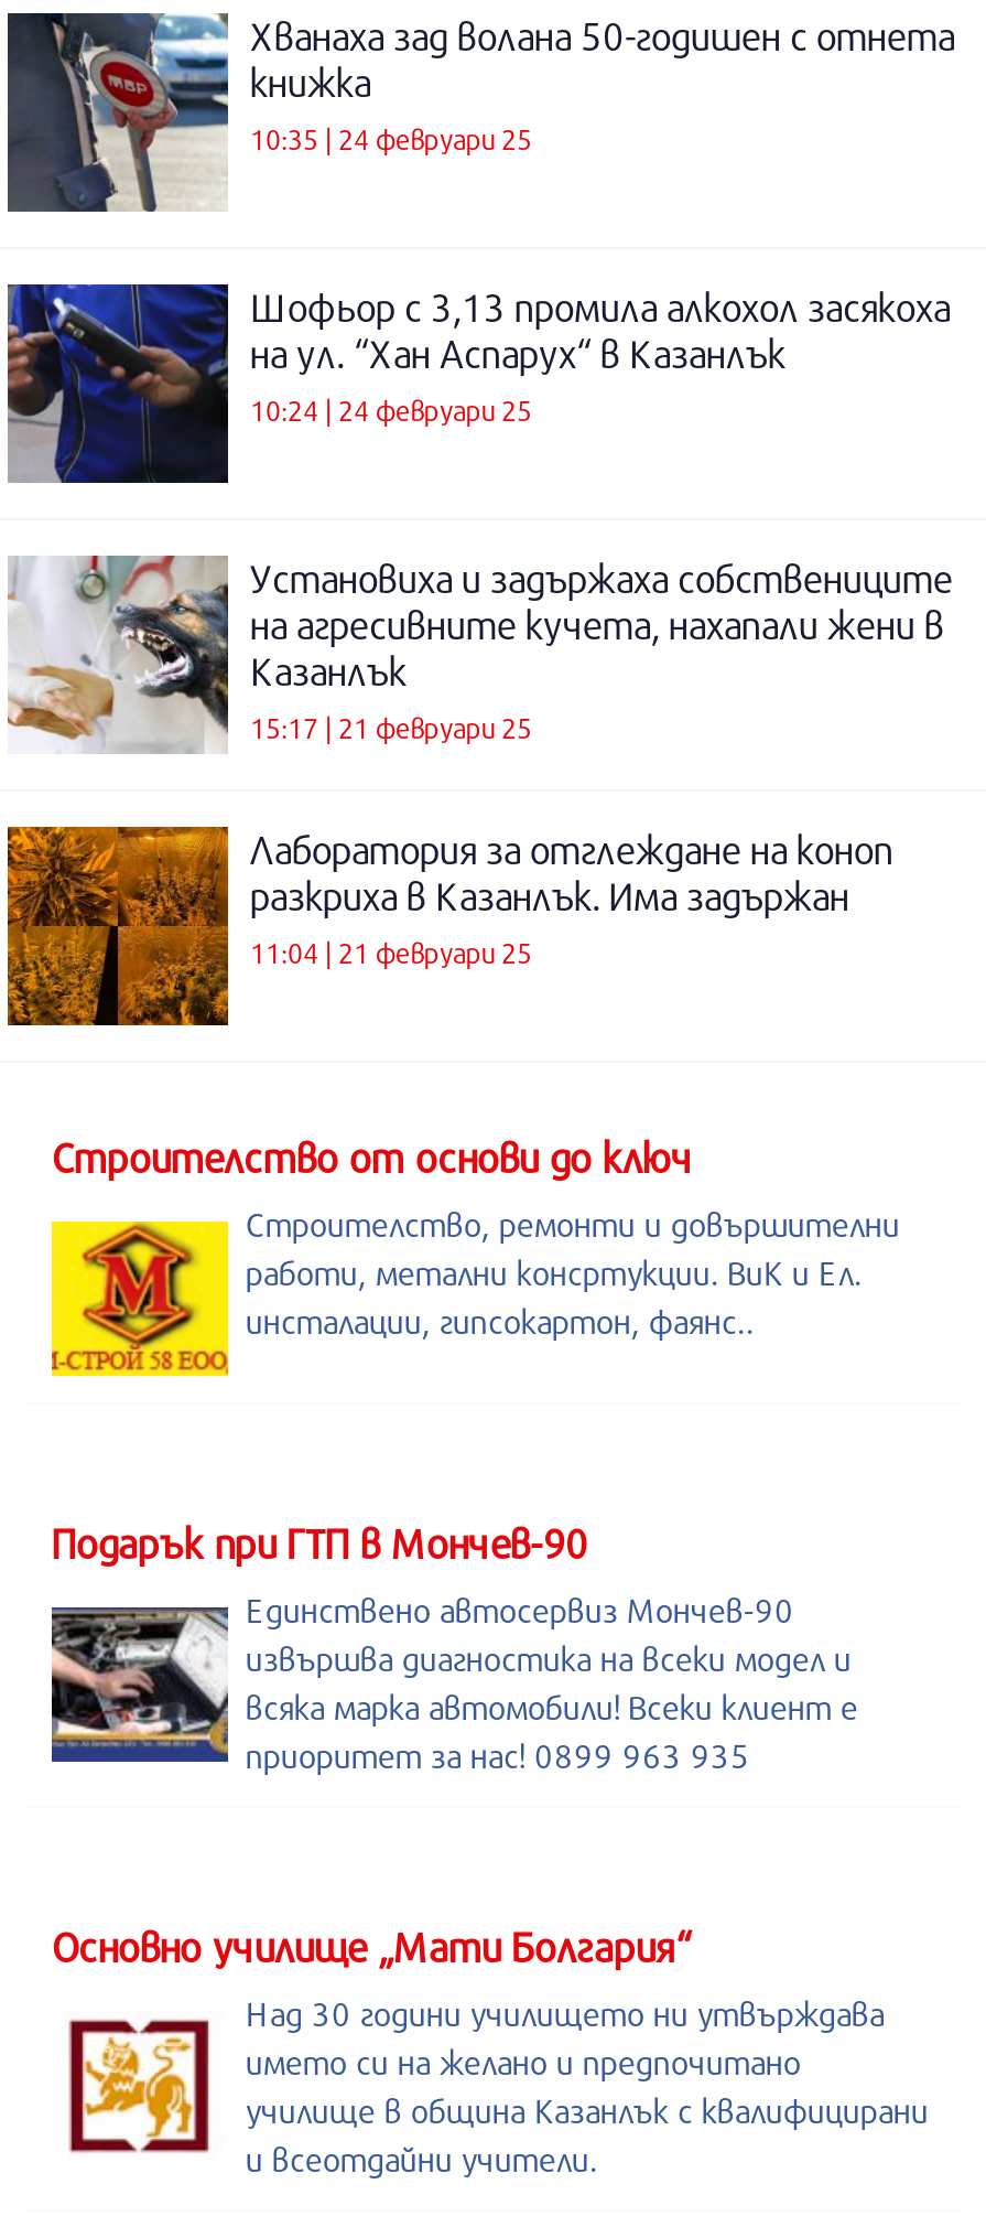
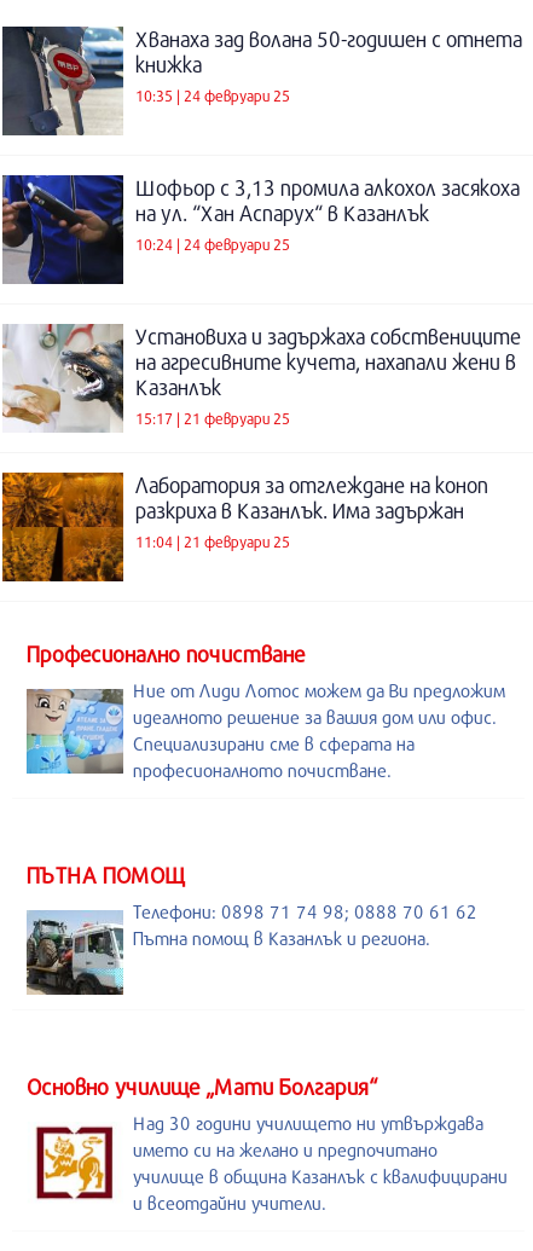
[52,1133,693,1182] Строителство от основи до ключ -> [27,641,305,667] Професионално почистване
[50,1204,900,1378] [image] | Строителство, ремонти и довършителни | работи, метални консртукции. ВиК и Ел. | инсталации, гипсокартон, фаянс.. -> [25,679,505,781] [image] | Ние от Лиди Лотос можем да Ви предложим | идеалното решение за вашия дом или офис. | Специализирани сме в сферата на | професионалното почистване.
[52,1519,587,1568] Подарък при ГТП в Мончев-90 -> [27,862,186,888] ПЪТНА ПОМОЩ
[50,1590,858,1779] [image] | Единствено автосервиз Мончев-90 | извършва диагностика на всеки модел и | всяка марка автомобили! Всеки клиент е | приоритет за нас! 0899 963 935 -> [25,900,477,996] [image] | Телефони: 0898 71 74 98; 0888 70 61 62 | Пътна помощ в Казанлък и региона.

